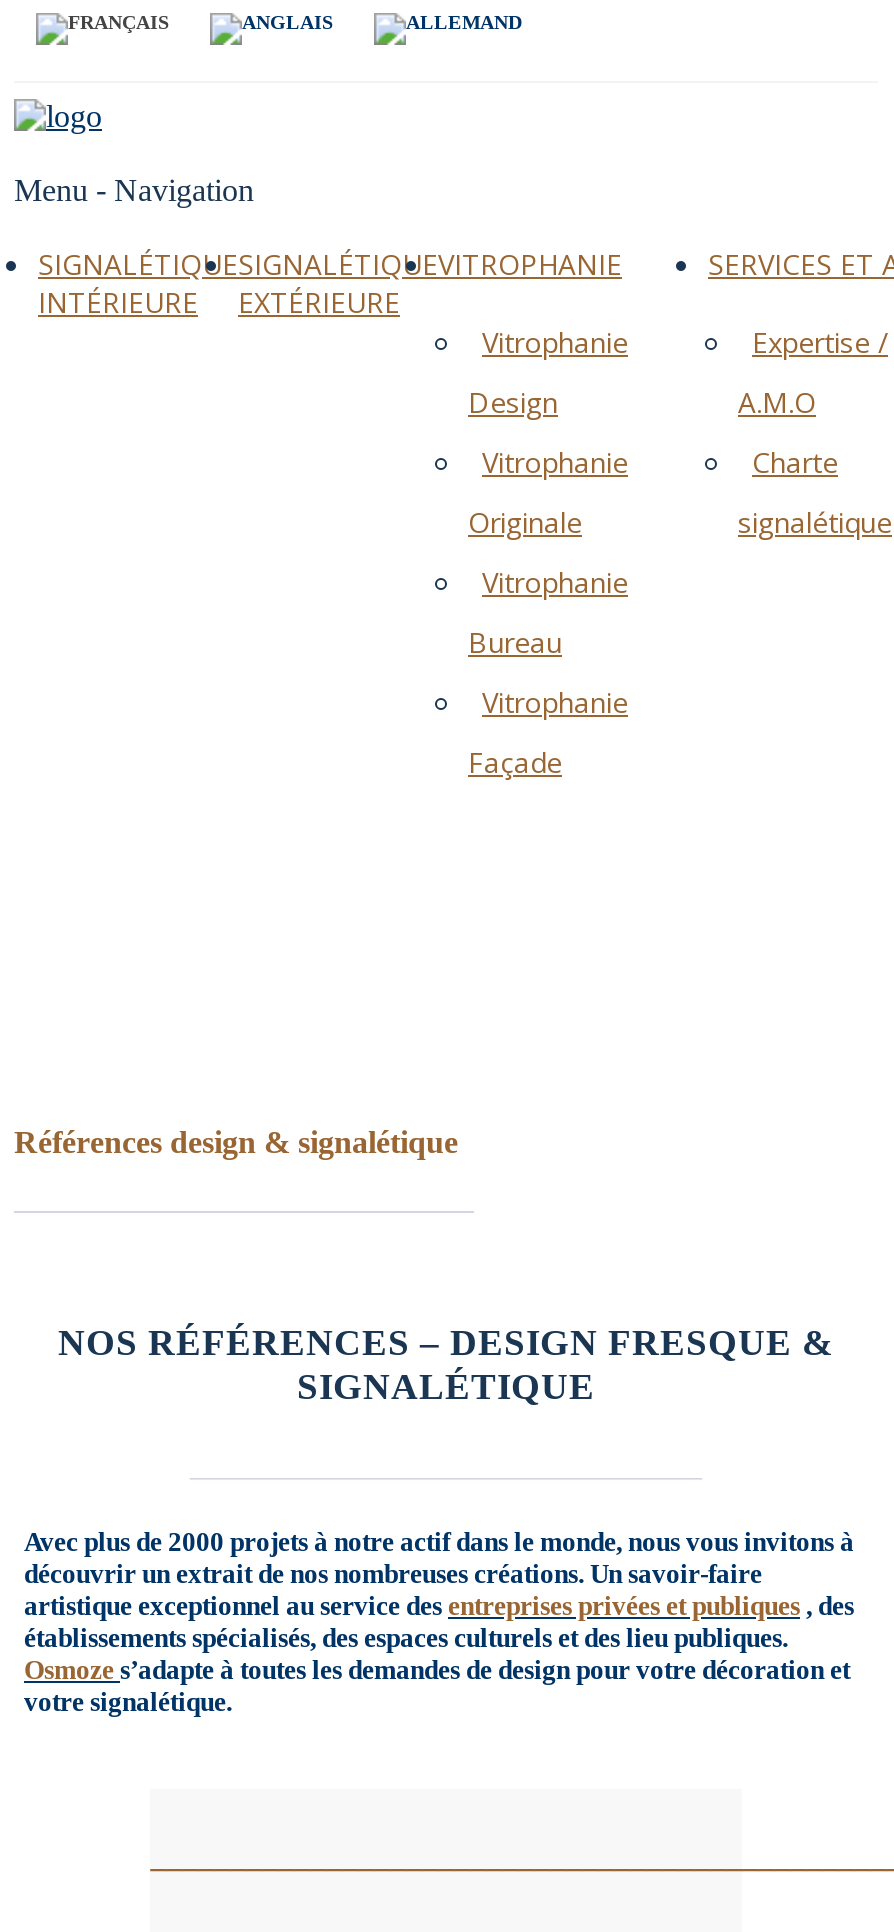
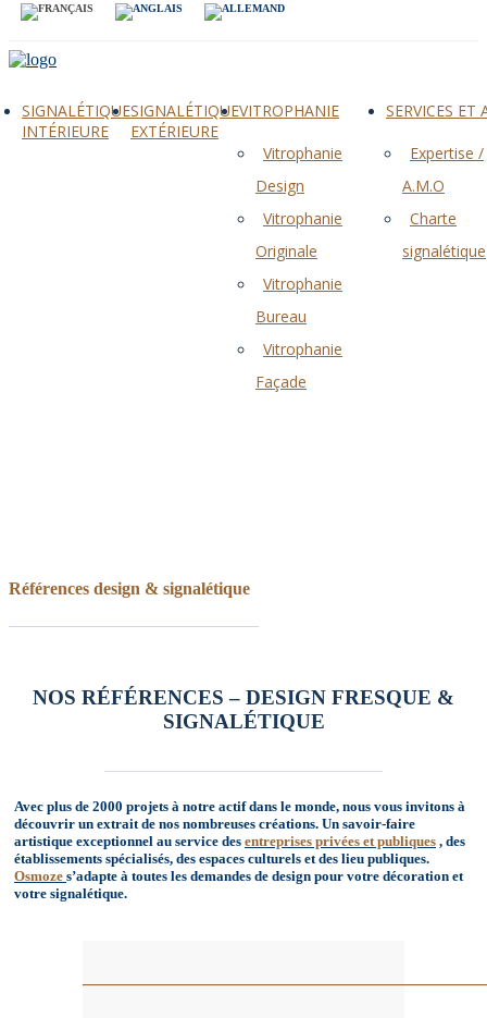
[14,173,254,207] Menu - Navigation -> none

